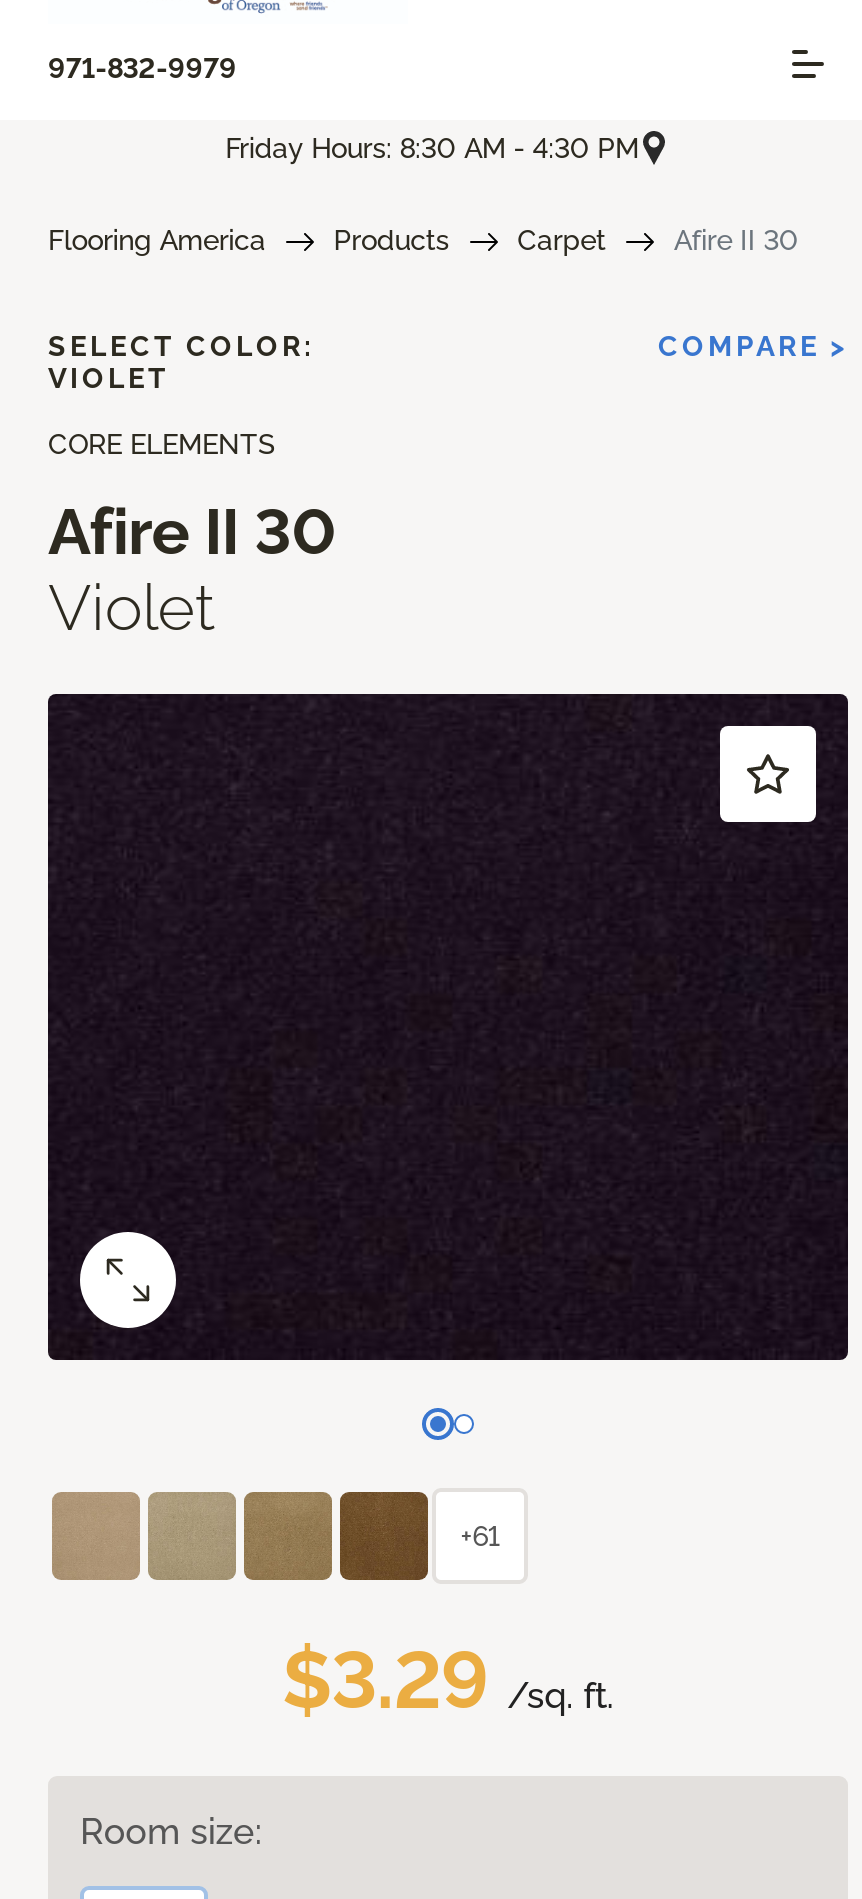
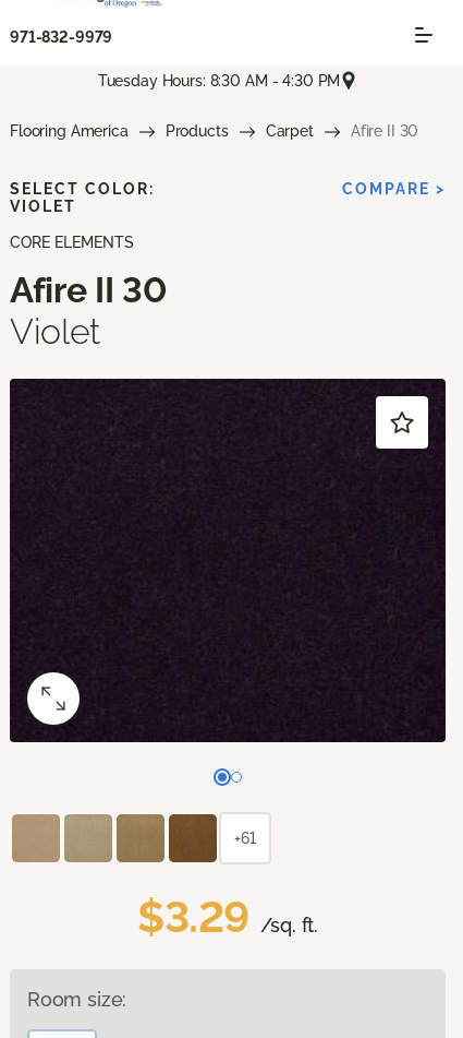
[225,131,639,163] Friday Hours: 8:30 AM - 4:30 PM -> [98,72,340,89] Tuesday Hours: 8:30 AM - 4:30 PM

